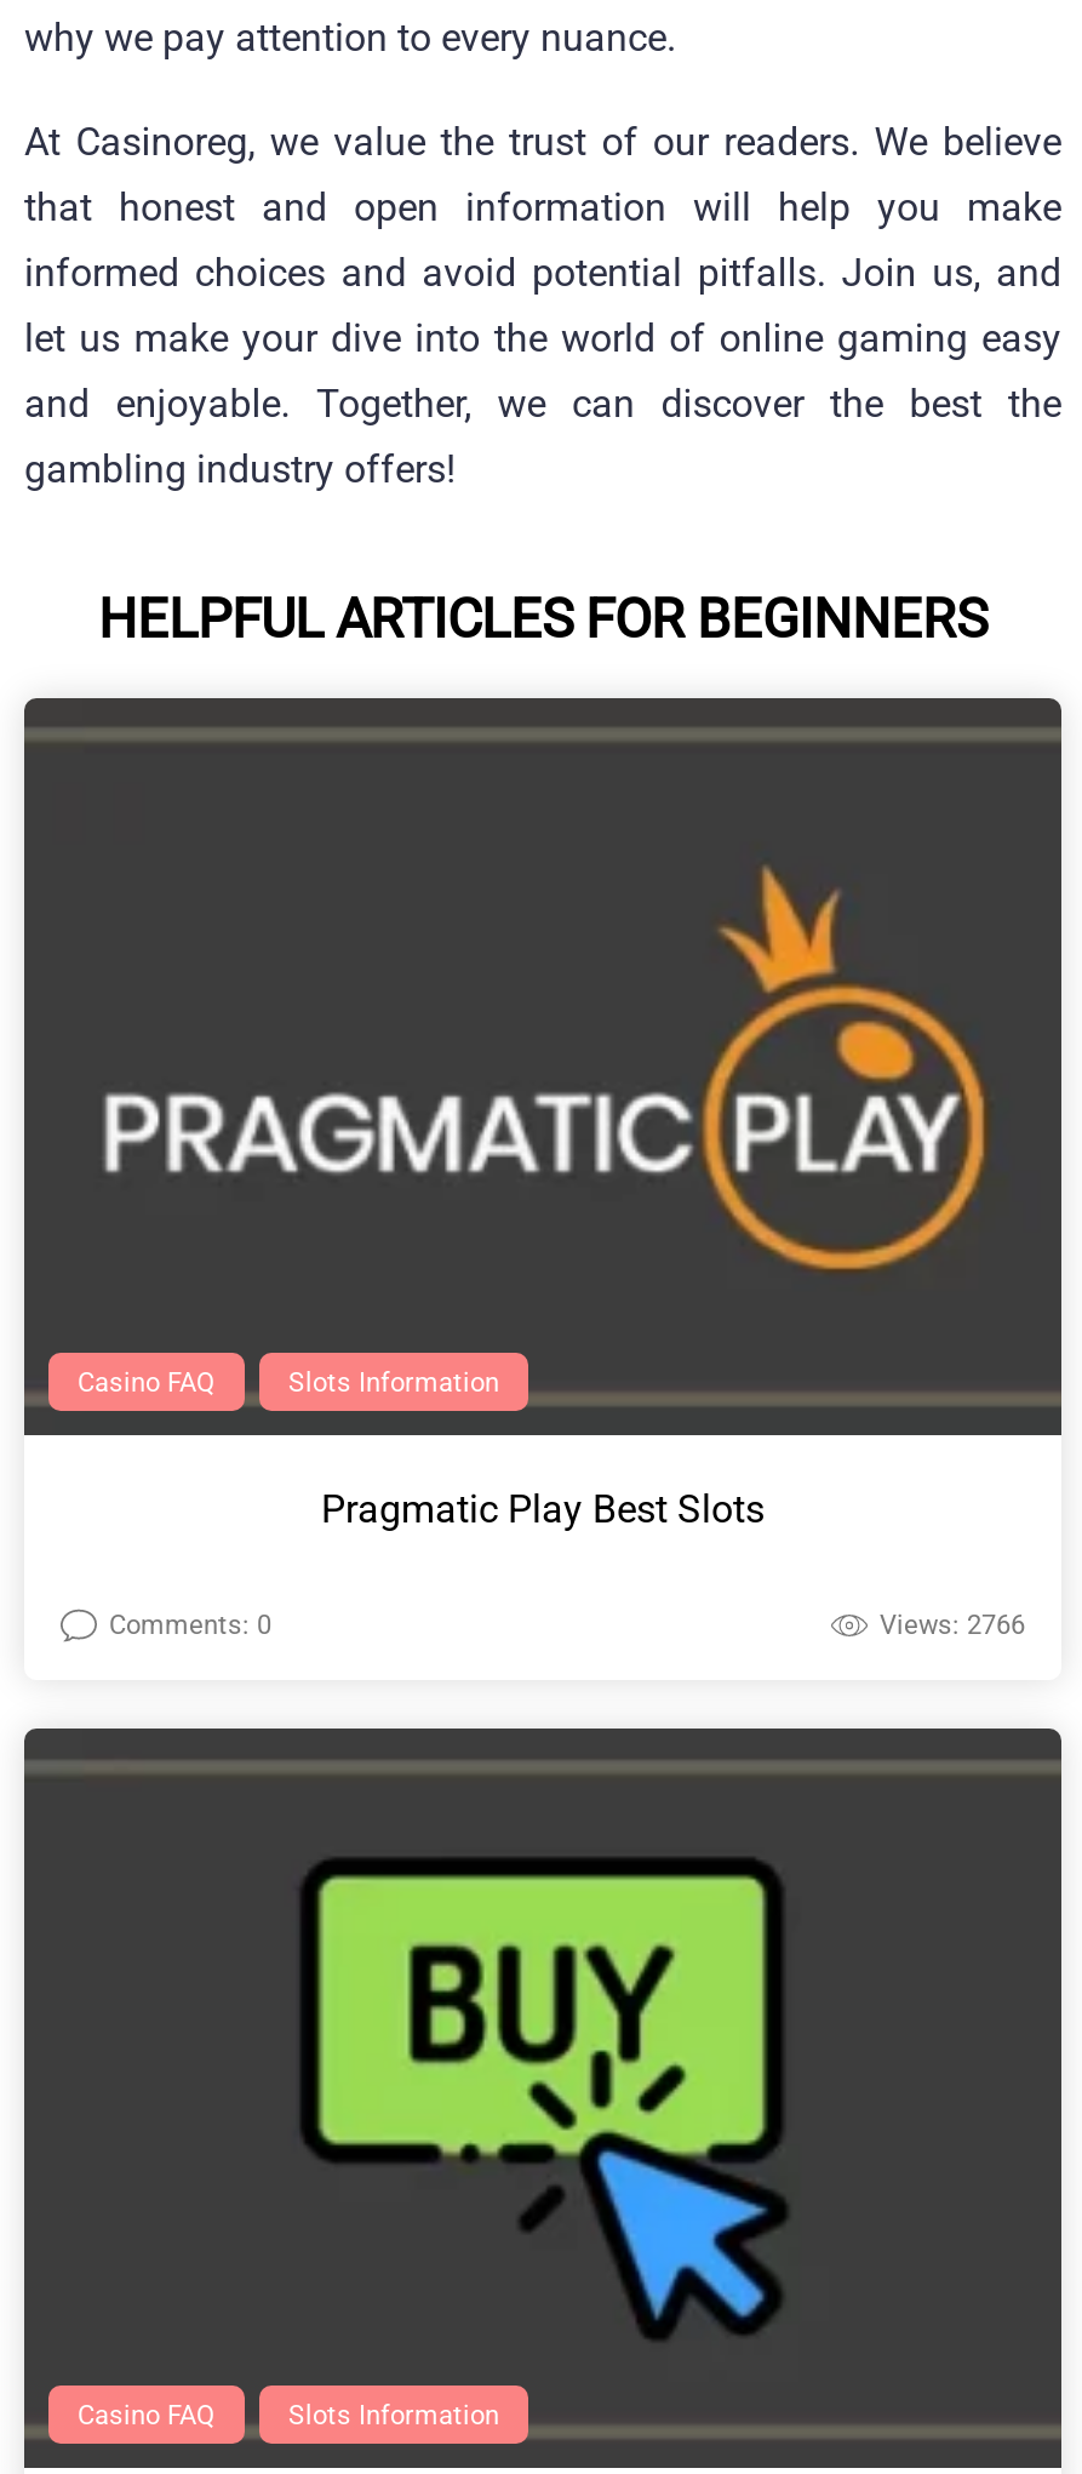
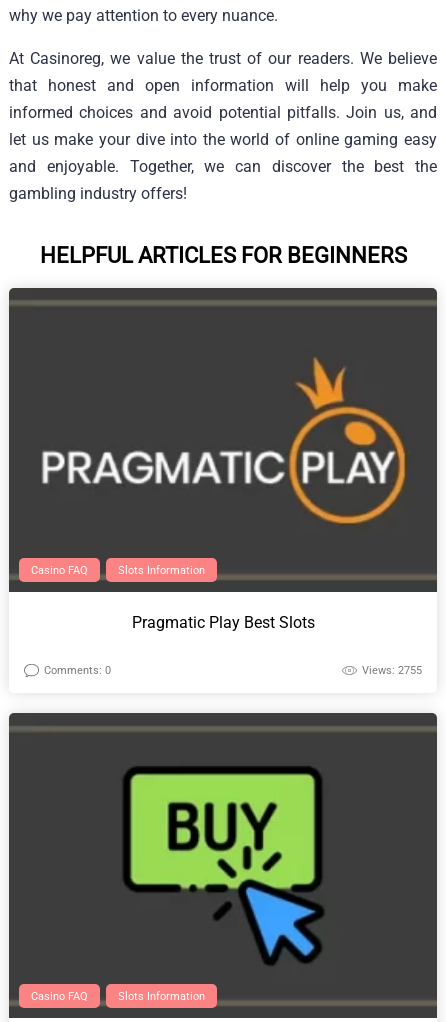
[880,1611,1025,1642] Views: 2766 -> [362,664,422,677] Views: 2755

